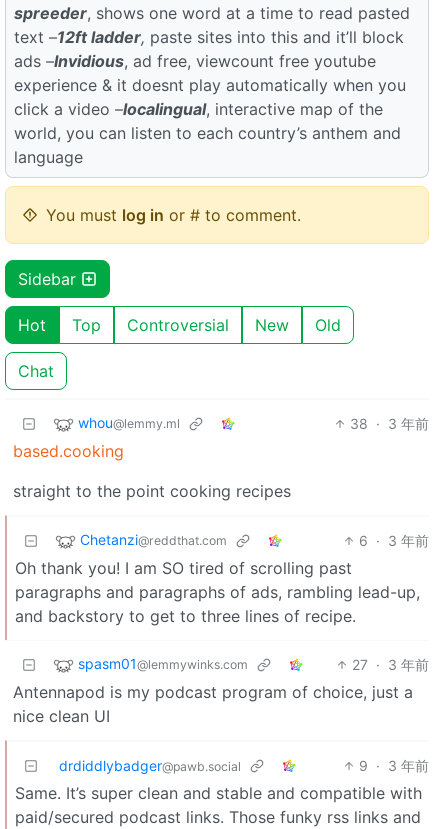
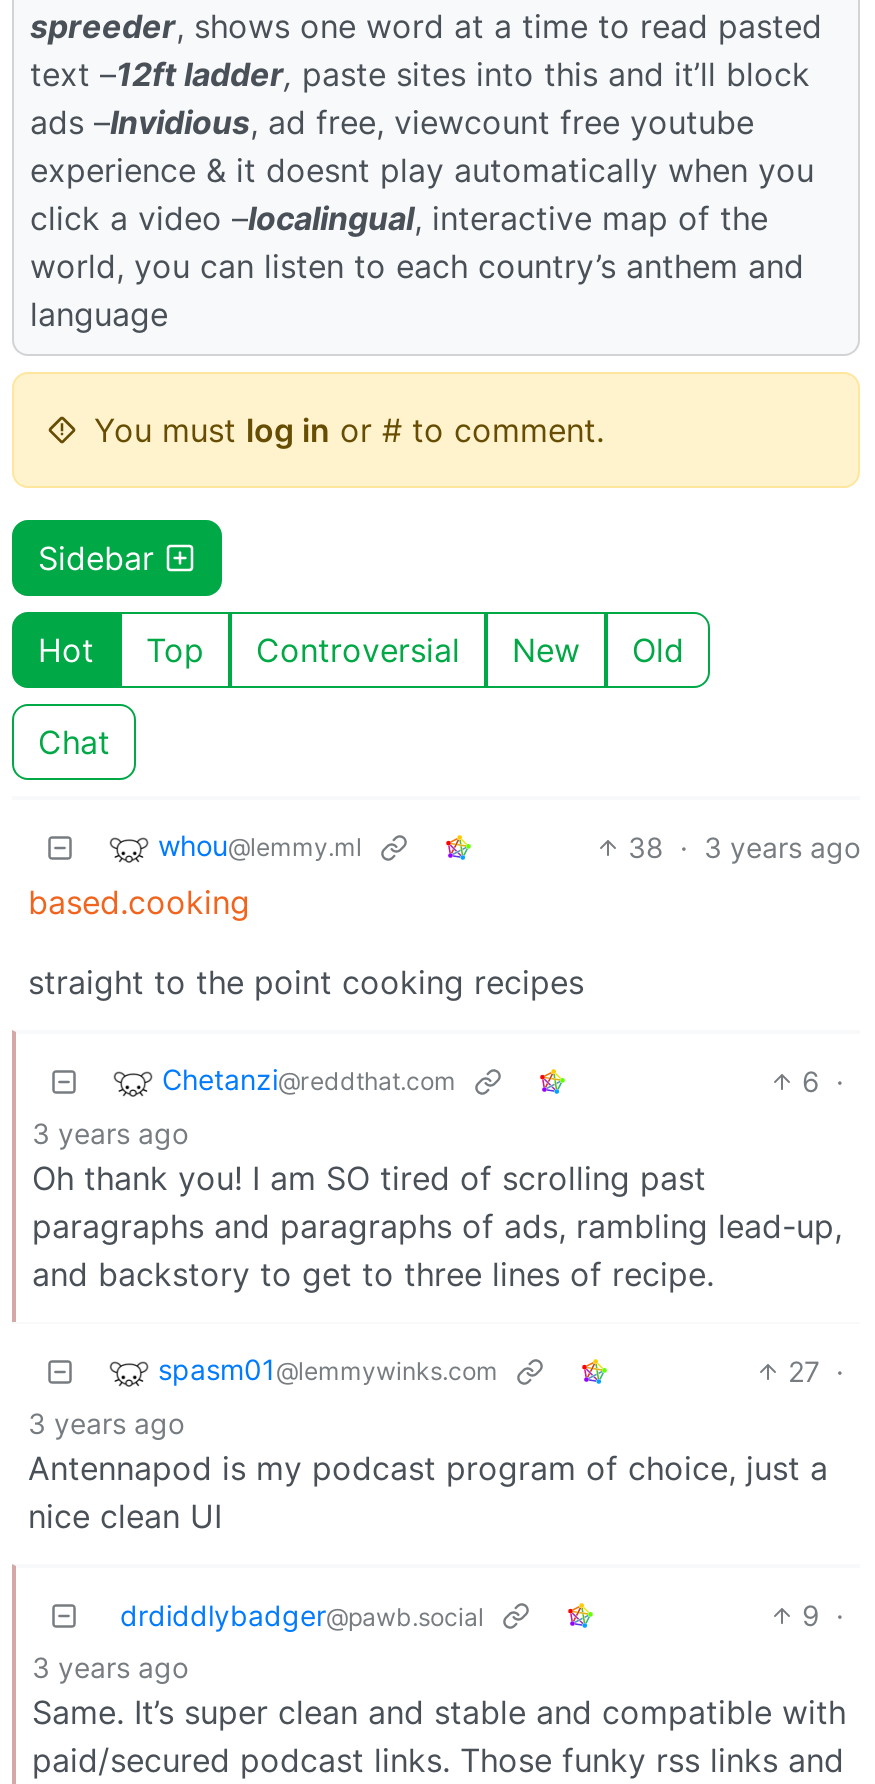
[350,415,429,432] 38 · 3 年前 -> [628,829,860,863] 38 · 3 years ago
[359,532,429,549] 6 · 3 年前 -> [32,1063,844,1149] 6 · | 3 years ago
[352,656,429,673] 27 · 3 年前 -> [28,1353,844,1439] 27 · | 3 years ago
[359,757,429,774] 9 · 3 年前 -> [32,1597,844,1683] 9 · | 3 years ago

